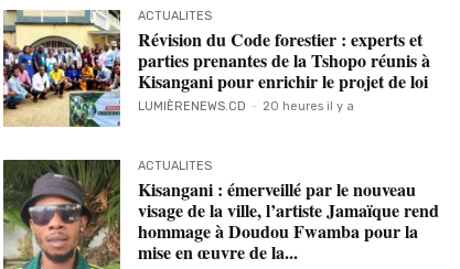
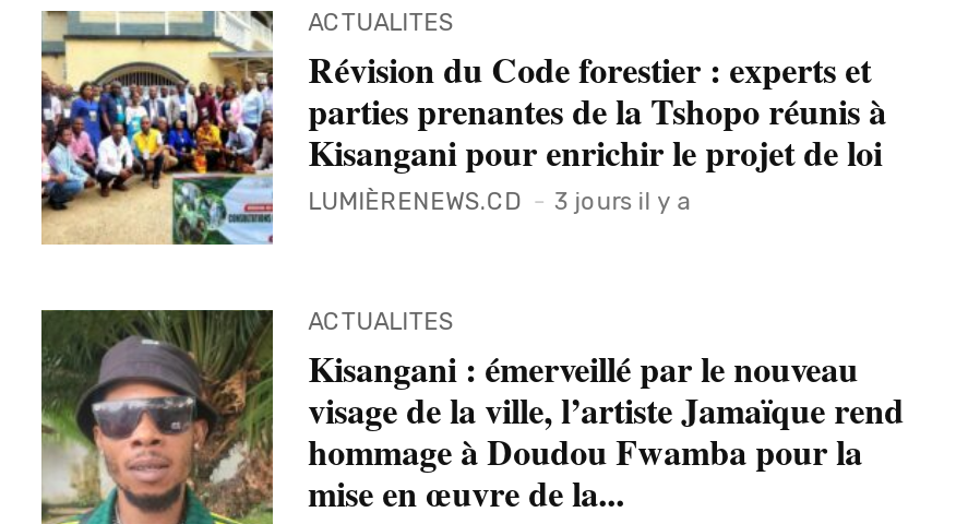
[138,100,354,114] LUMIÈRENEWS.CD - 20 heures il y a -> [308,189,692,217] LUMIÈRENEWS.CD - 3 jours il y a

